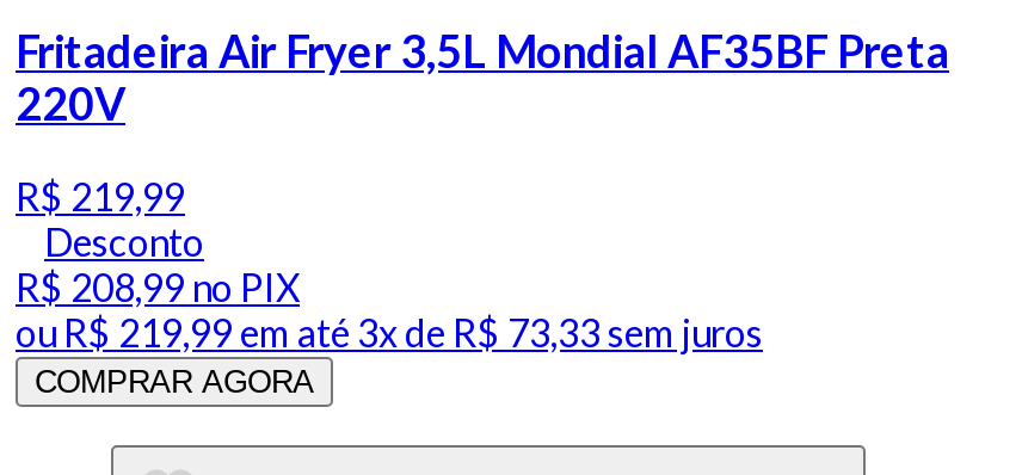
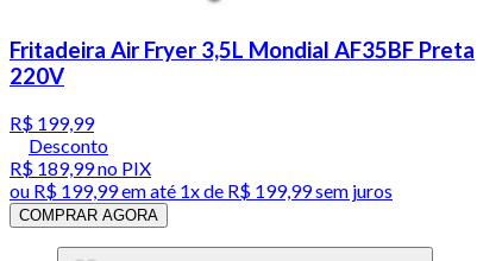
[16,174,185,219] R$ 219,99 -> [10,111,94,134] R$ 199,99
[16,264,300,310] R$ 208,99 no PIX -> [10,156,151,179] R$ 189,99 no PIX
[16,310,763,355] ou R$ 219,99 em até 3x de R$ 73,33 sem juros -> [10,179,393,201] ou R$ 199,99 em até 1x de R$ 199,99 sem juros

